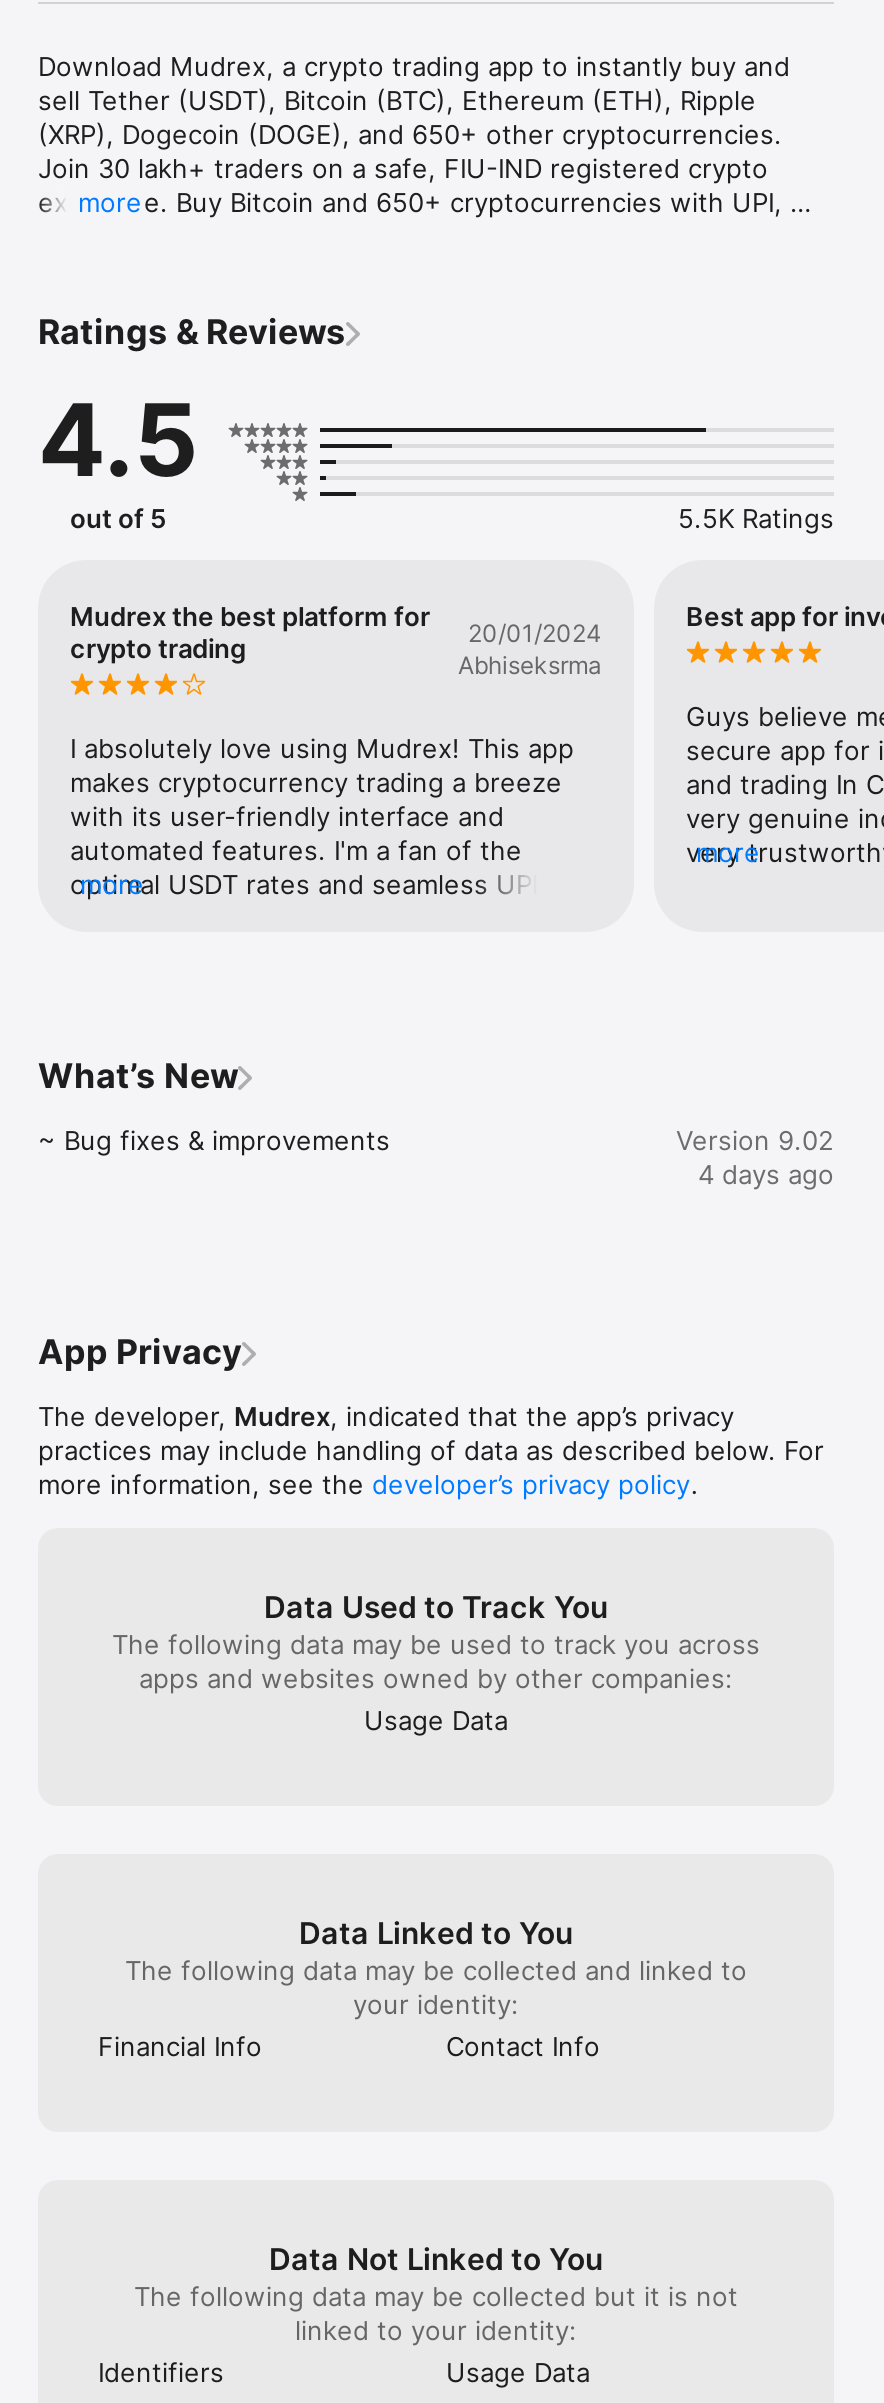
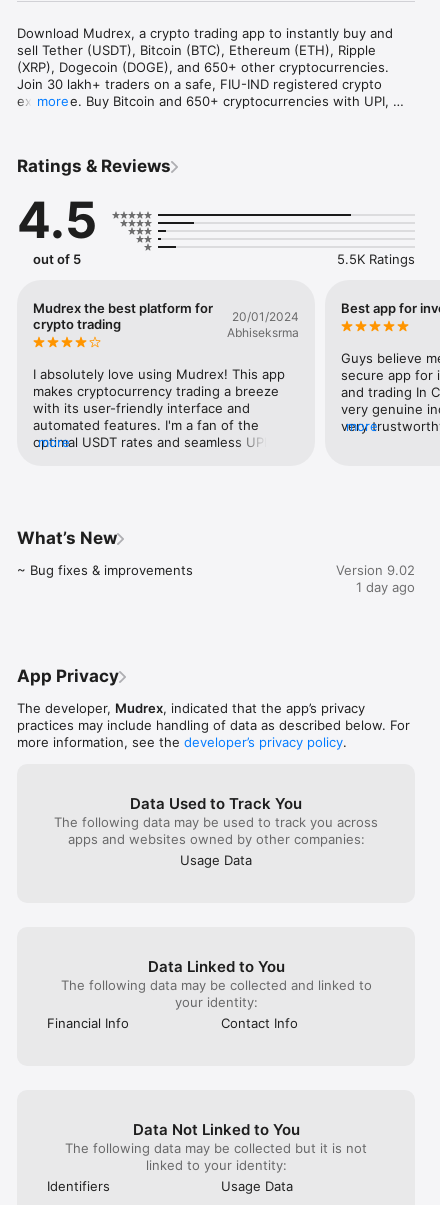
[698,1158,834,1190] 4 days ago -> [356,579,415,595] 1 day ago

